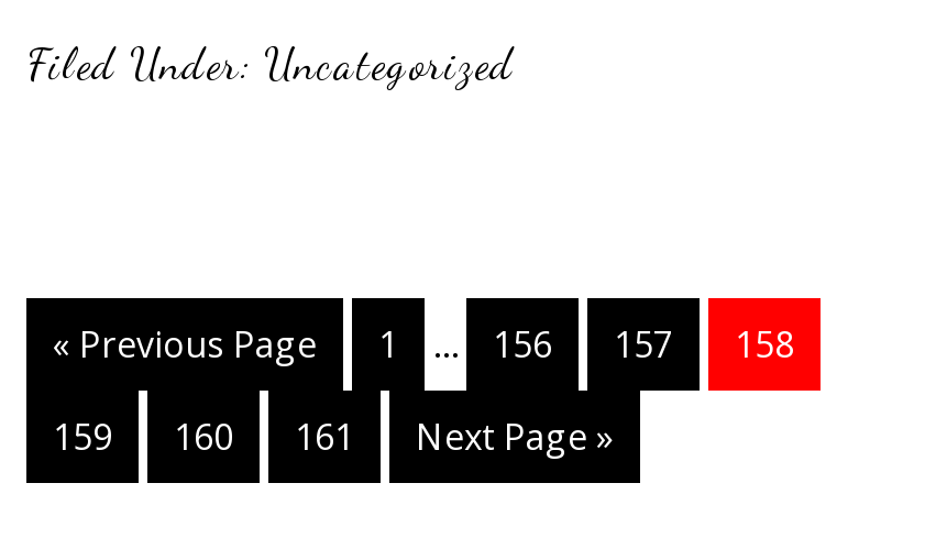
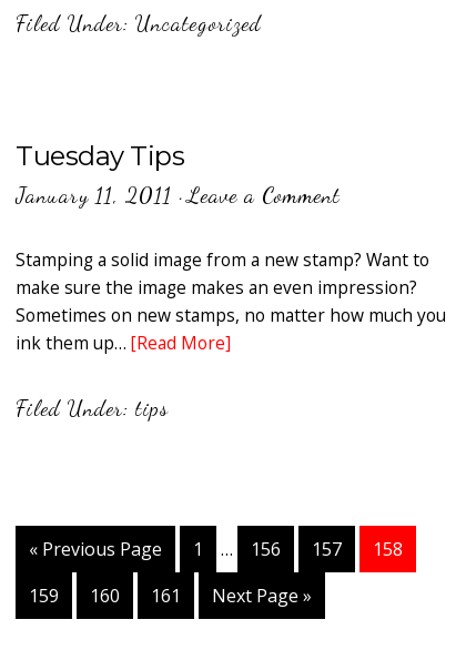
none -> [16,140,446,422] Tuesday Tips | January 11, 2011 ·Leave a Comment | Stamping a solid image from a new stamp? Want to | make sure the image makes an even impression? | Sometimes on new stamps, no matter how much you | ink them up… [Read More] | Filed Under: tips

